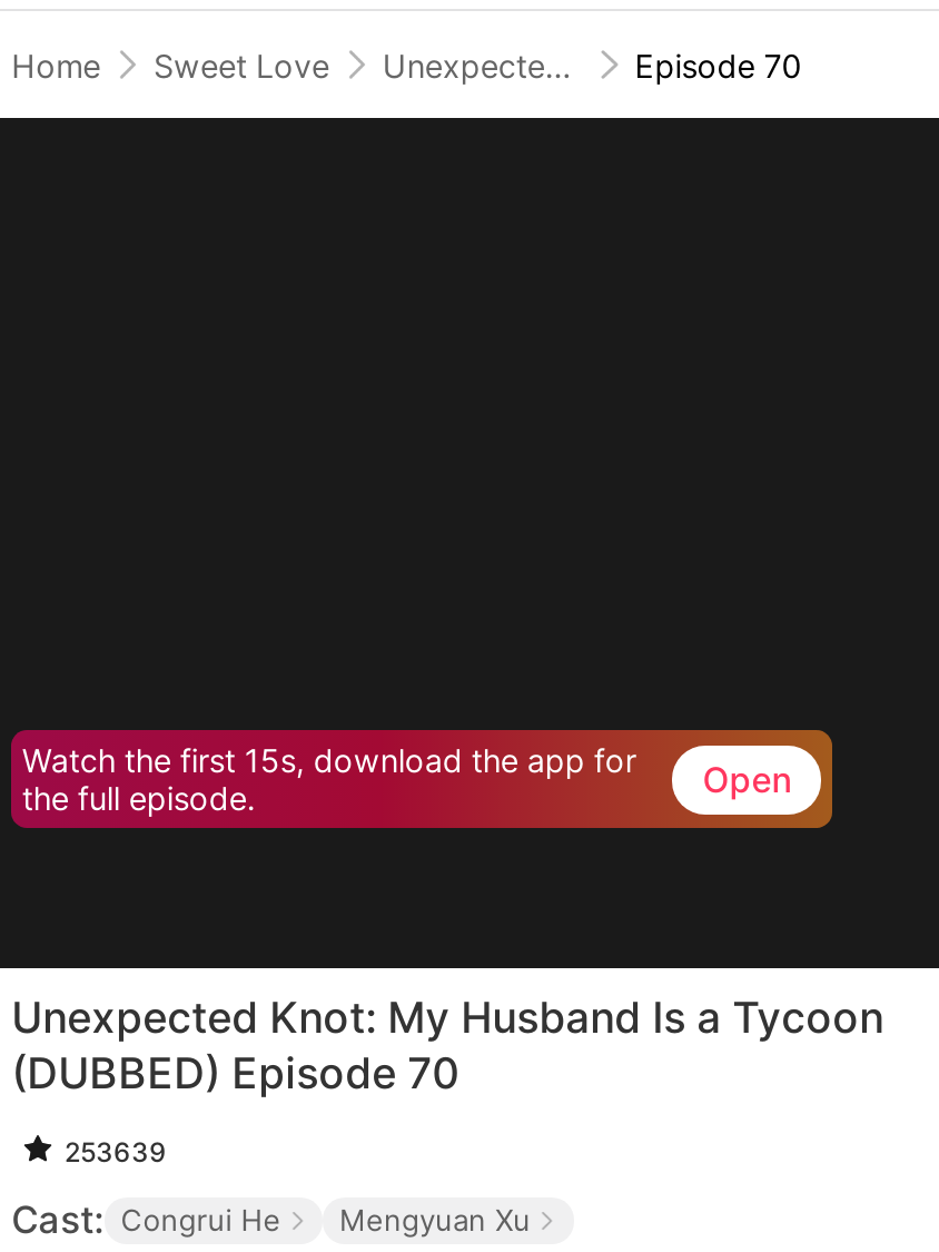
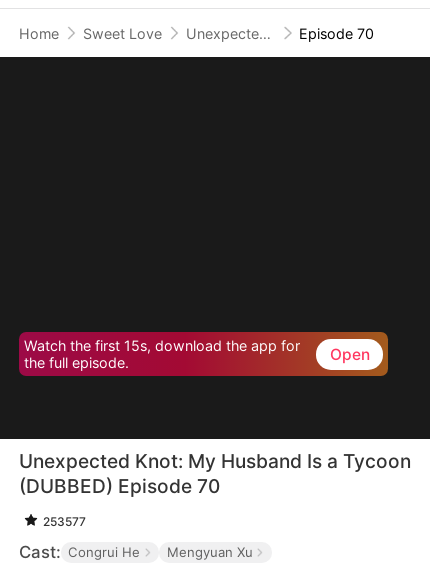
[65,1134,167,1168] 253639 -> [43,514,86,529] 253577

